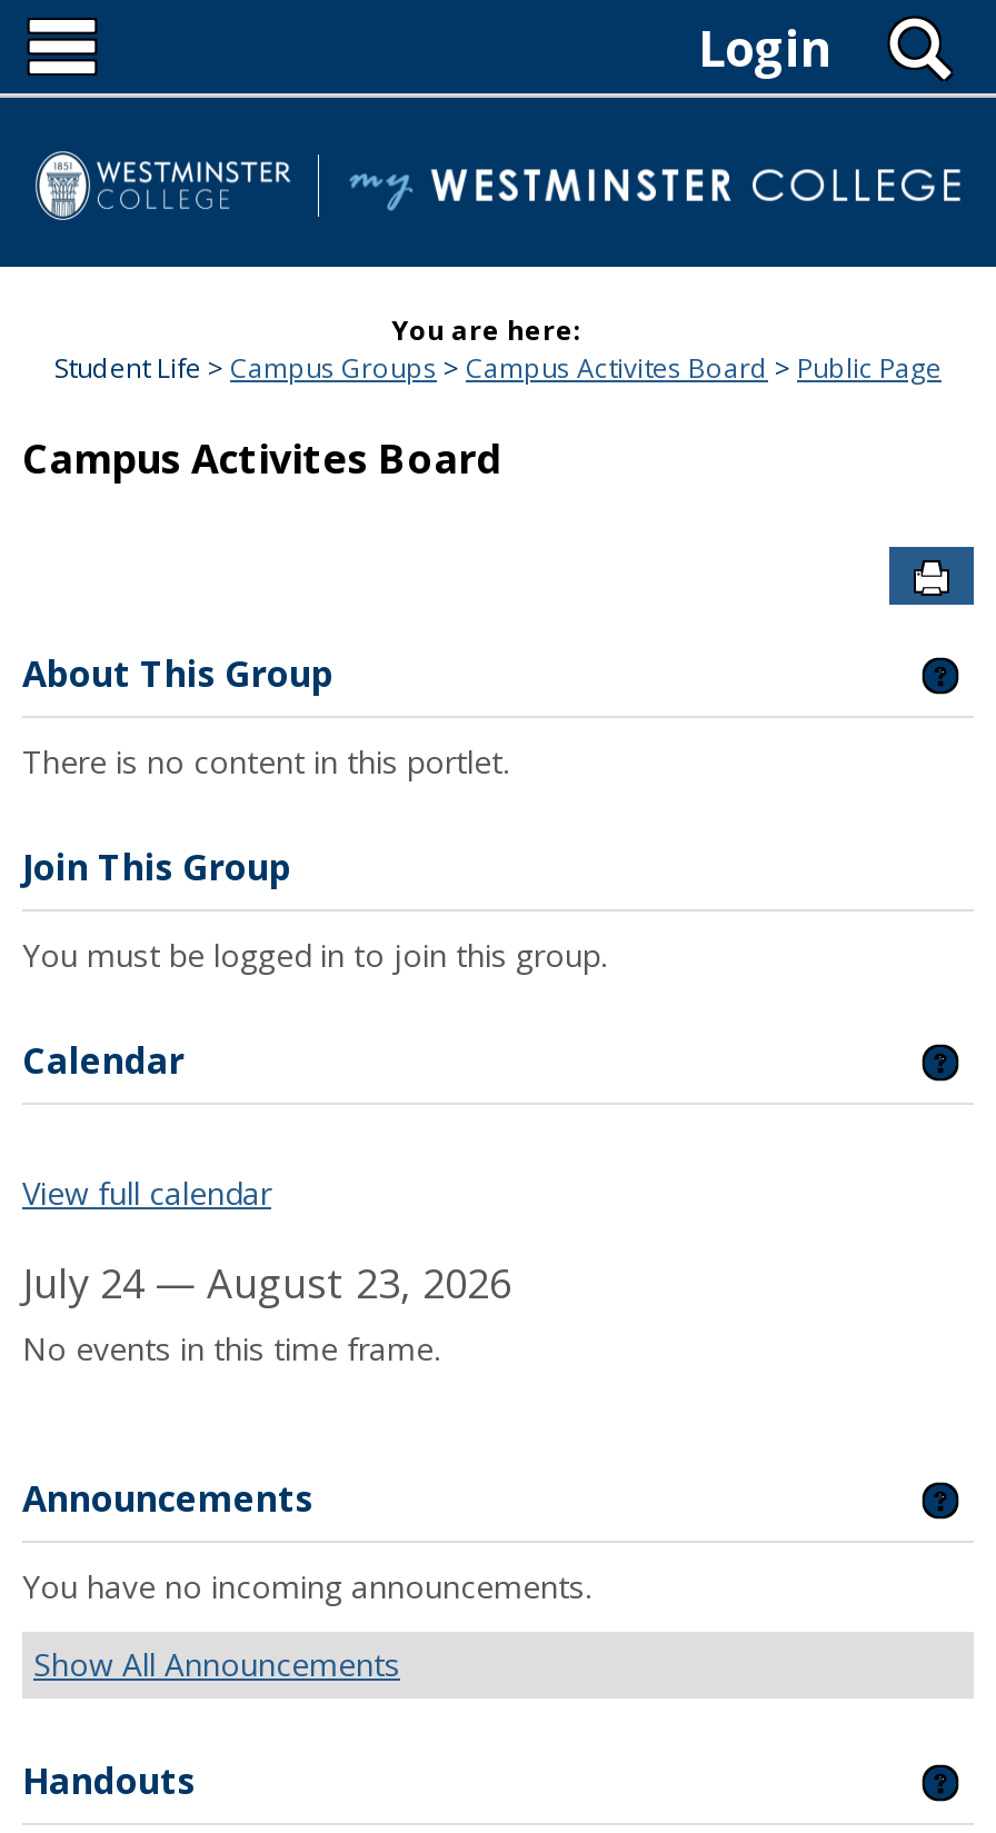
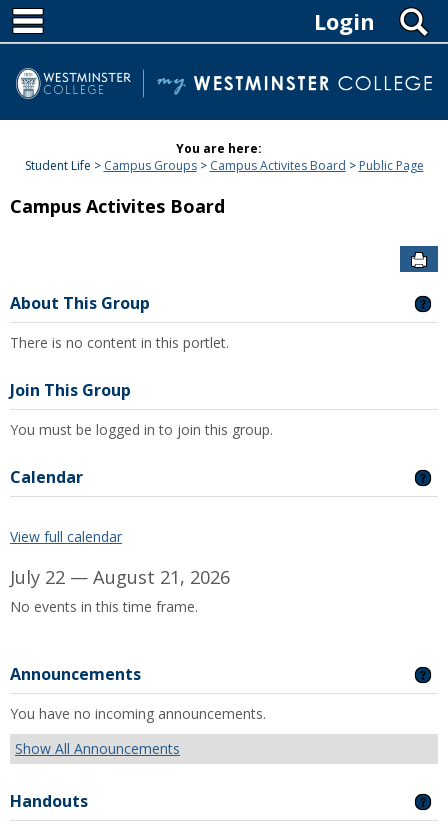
[22,1255,511,1309] July 24 — August 23, 2026 -> [10,565,230,589] July 22 — August 21, 2026

